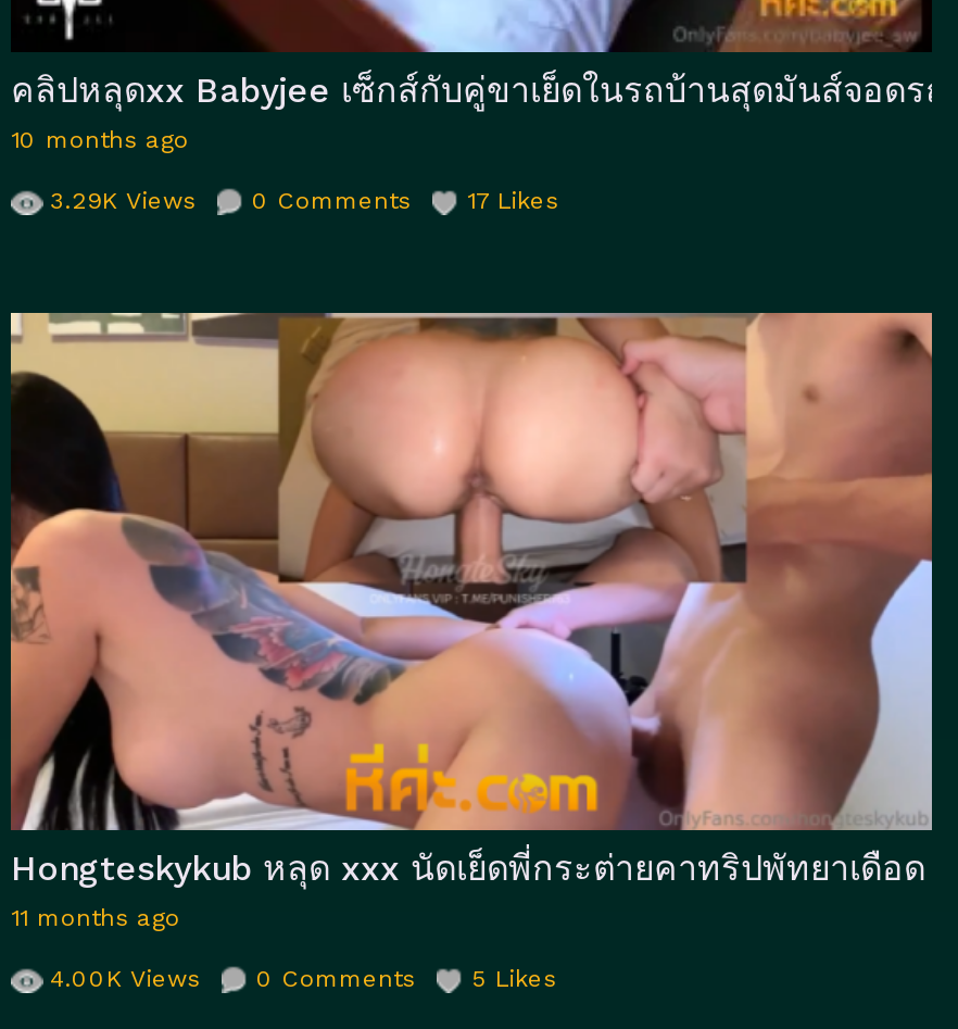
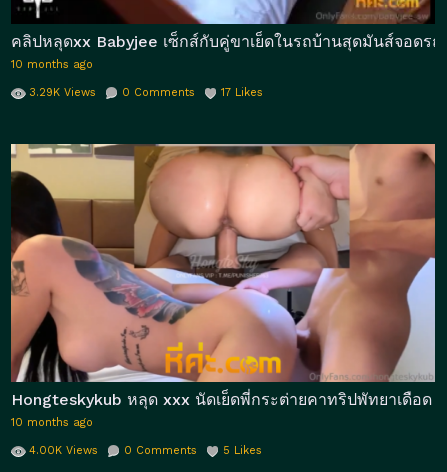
[11,905,180,933] 11 months ago -> [11,416,93,429] 10 months ago

